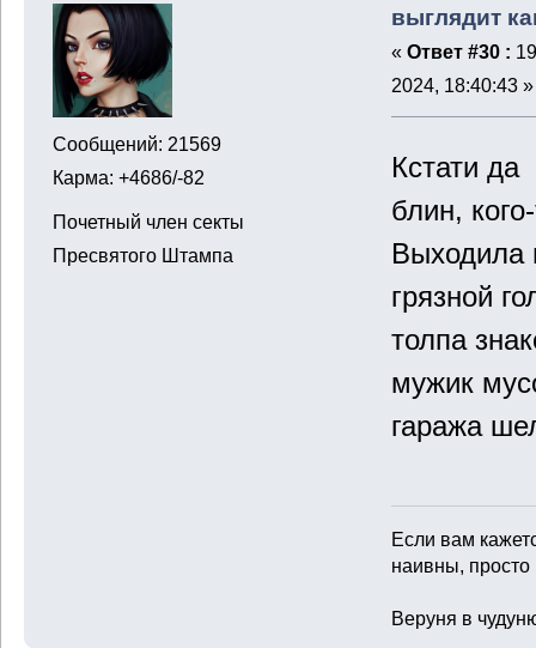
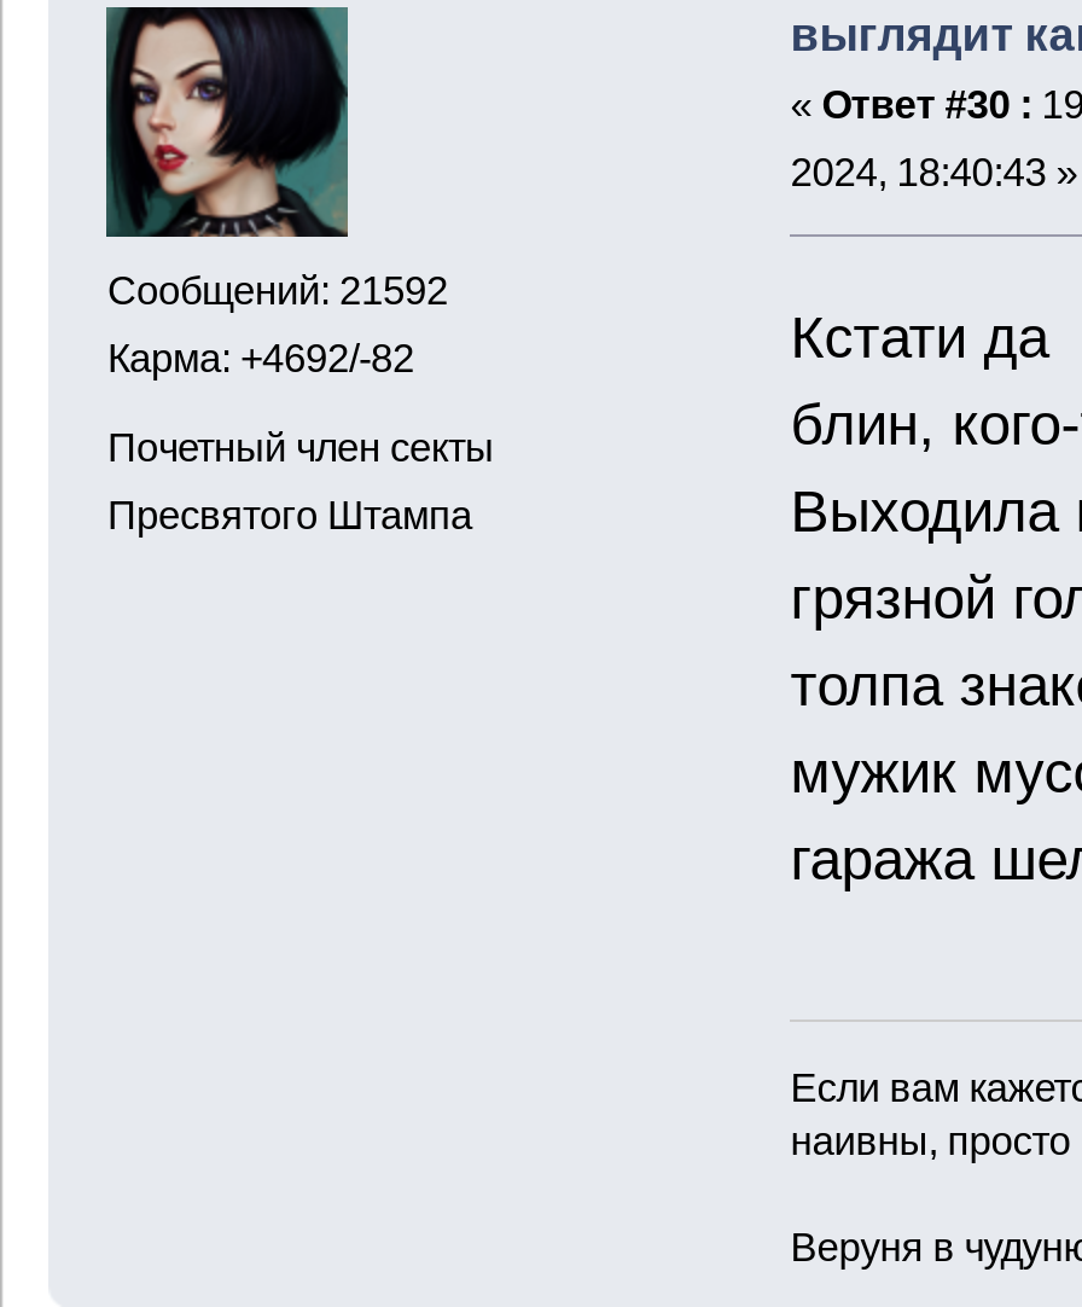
[53,134,222,155] Сообщений: 21569 -> [107,269,448,313] Сообщений: 21592
[53,167,205,189] Карма: +4686/-82 -> [107,337,414,381] Карма: +4692/-82

